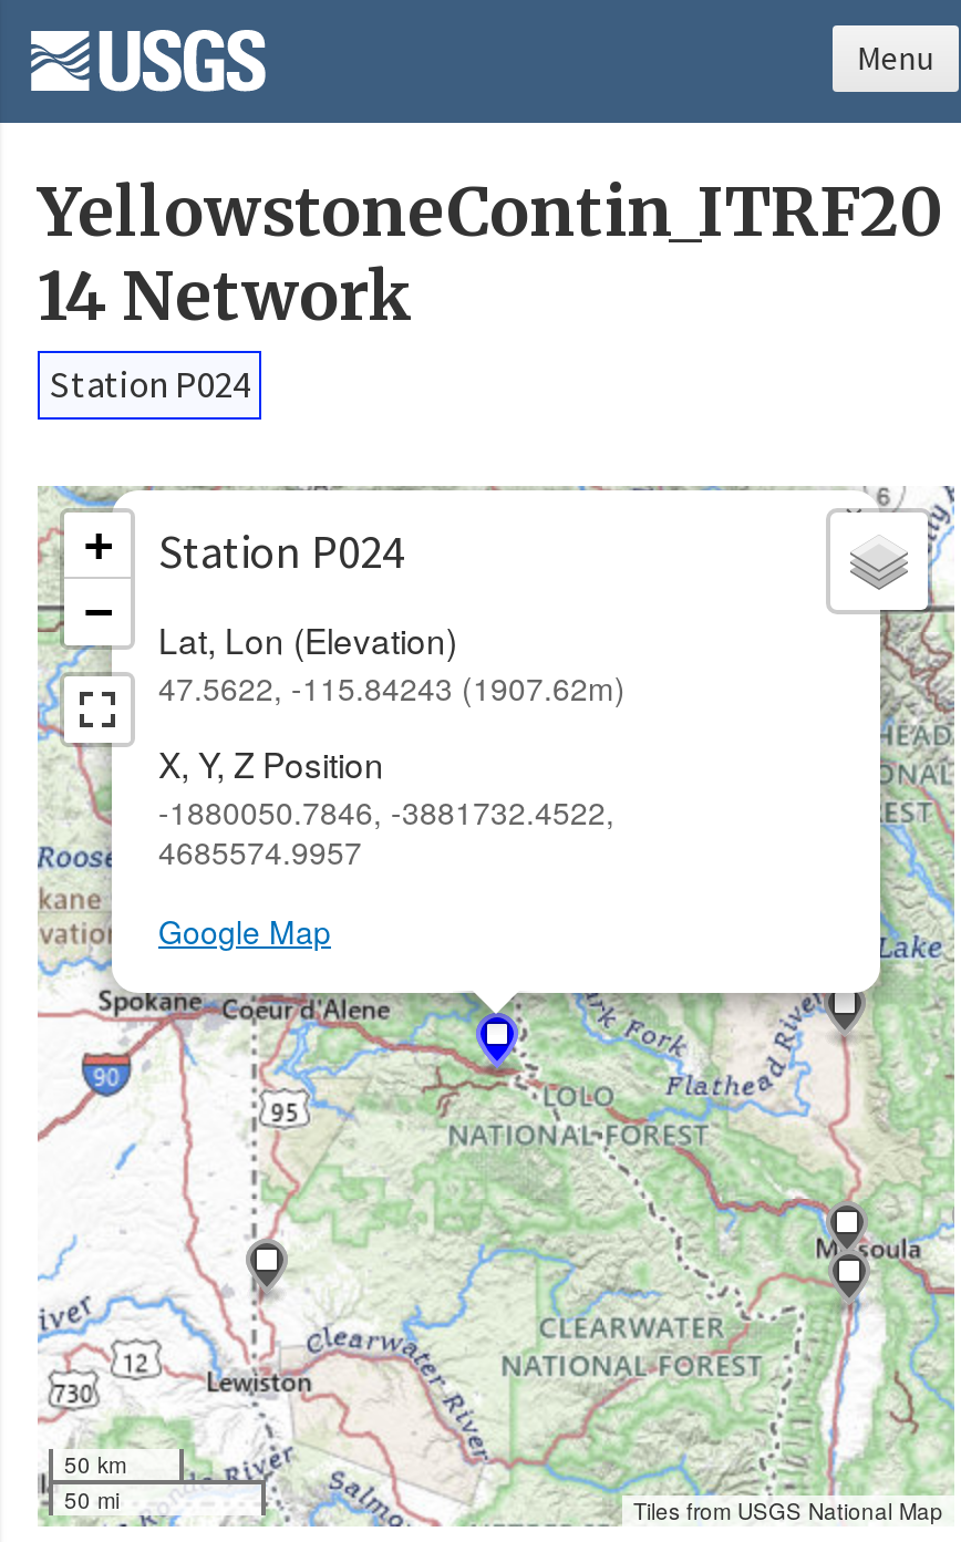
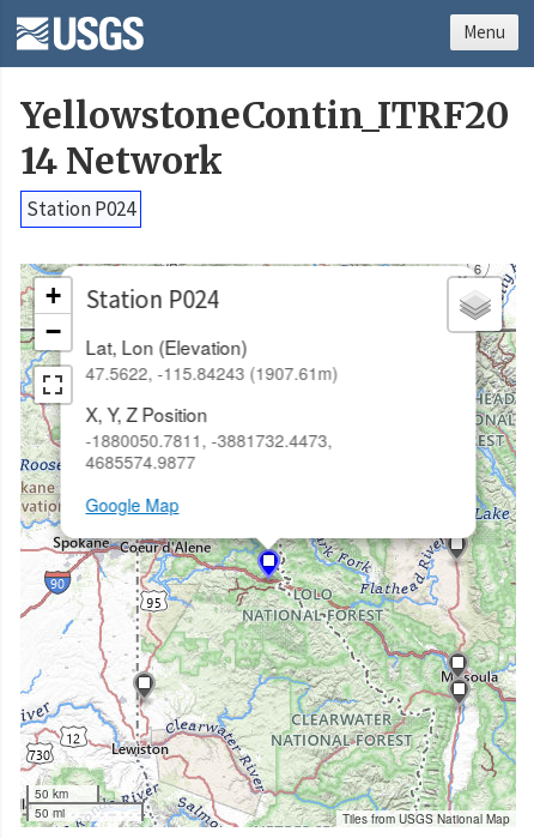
[158,664,626,709] 47.5622, -115.84243 (1907.62m) -> [86,360,338,384] 47.5622, -115.84243 (1907.61m)
[158,789,614,833] -1880050.7846, -3881732.4522, -> [86,428,332,452] -1880050.7811, -3881732.4473,
[158,829,362,873] 4685574.9957 -> [86,449,196,473] 4685574.9877

